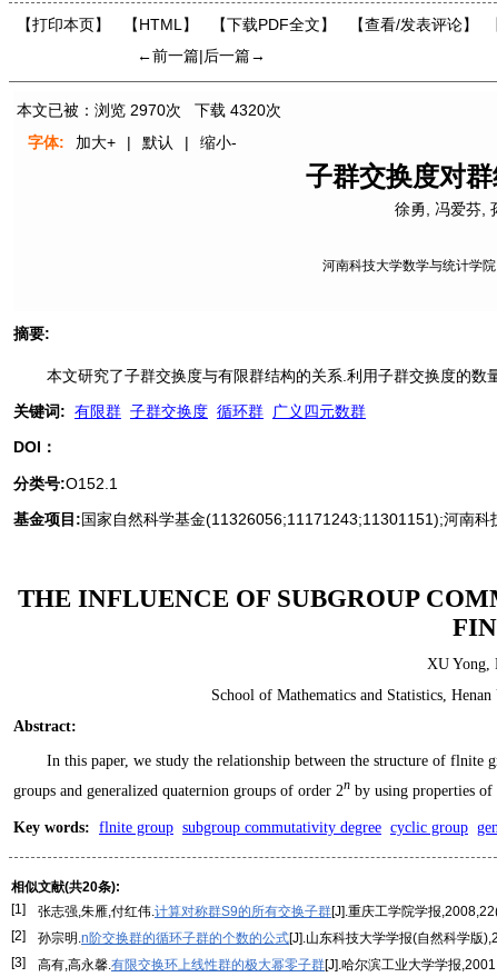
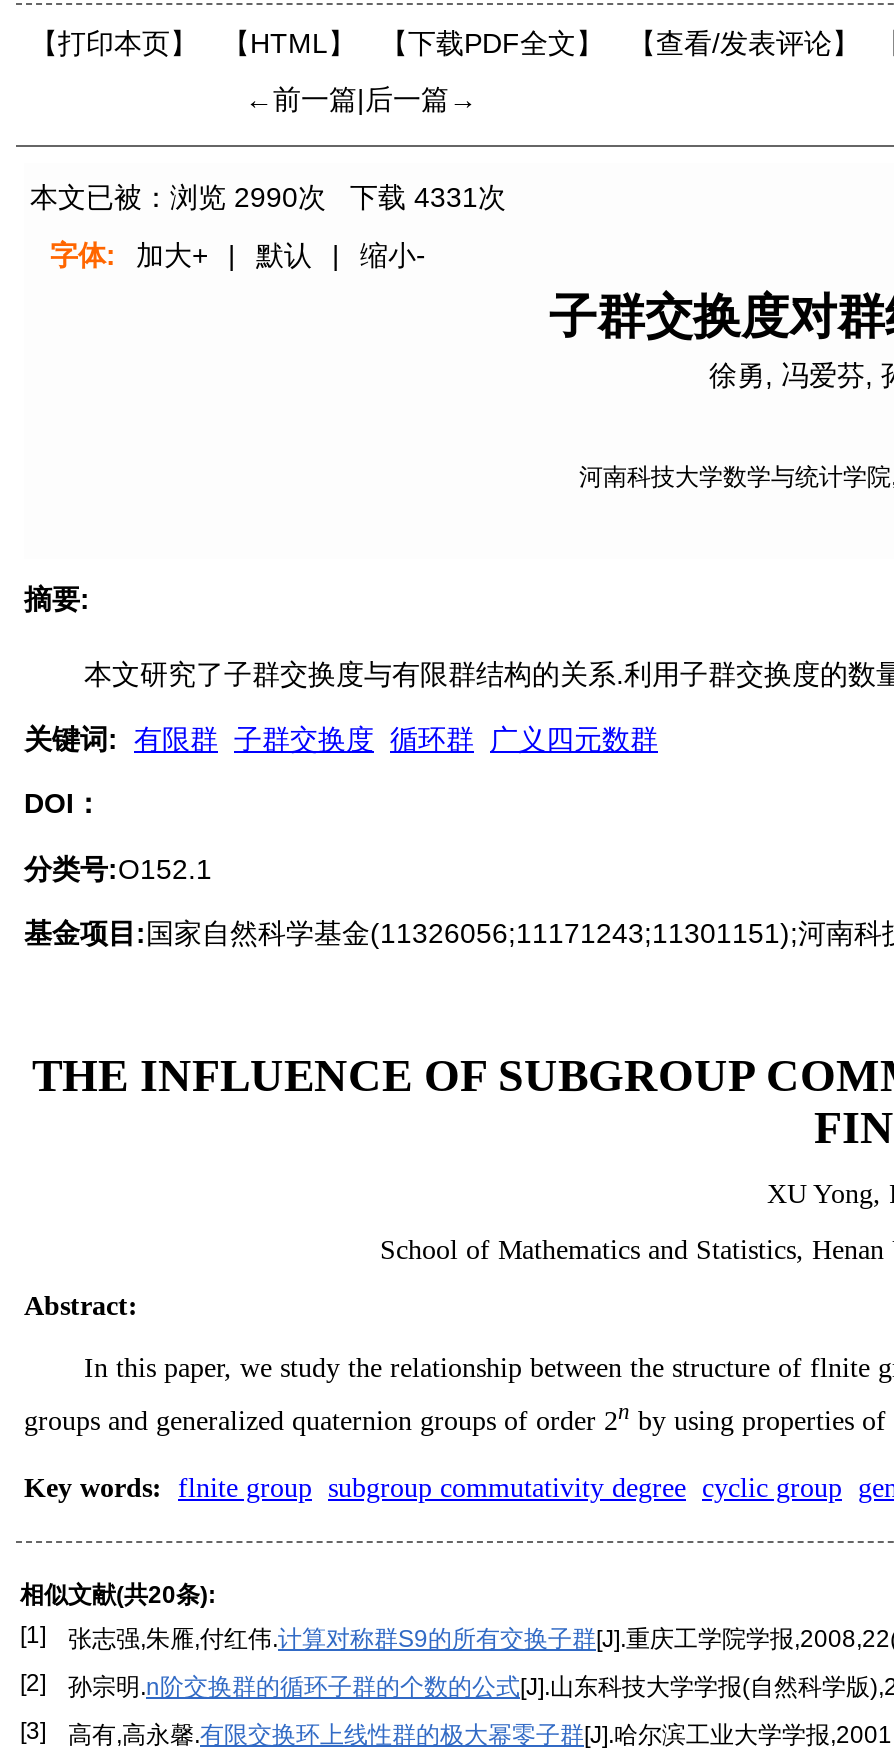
[17,101,281,119] 本文已被：浏览2970次 下载4320次 -> [30,181,506,213] 本文已被：浏览2990次 下载4331次

